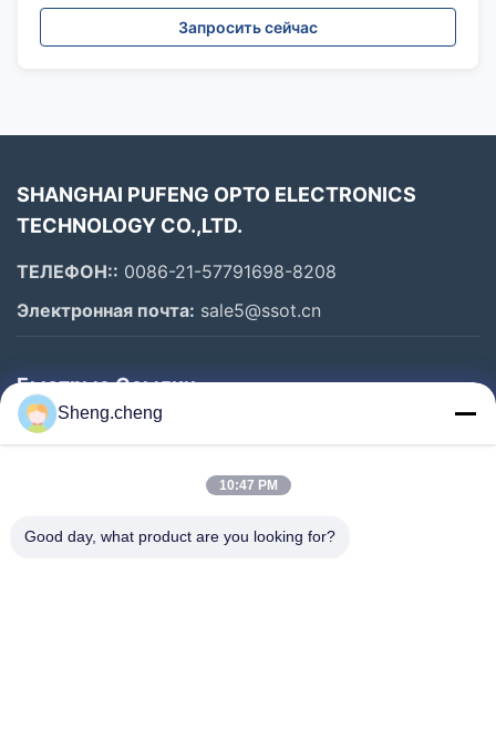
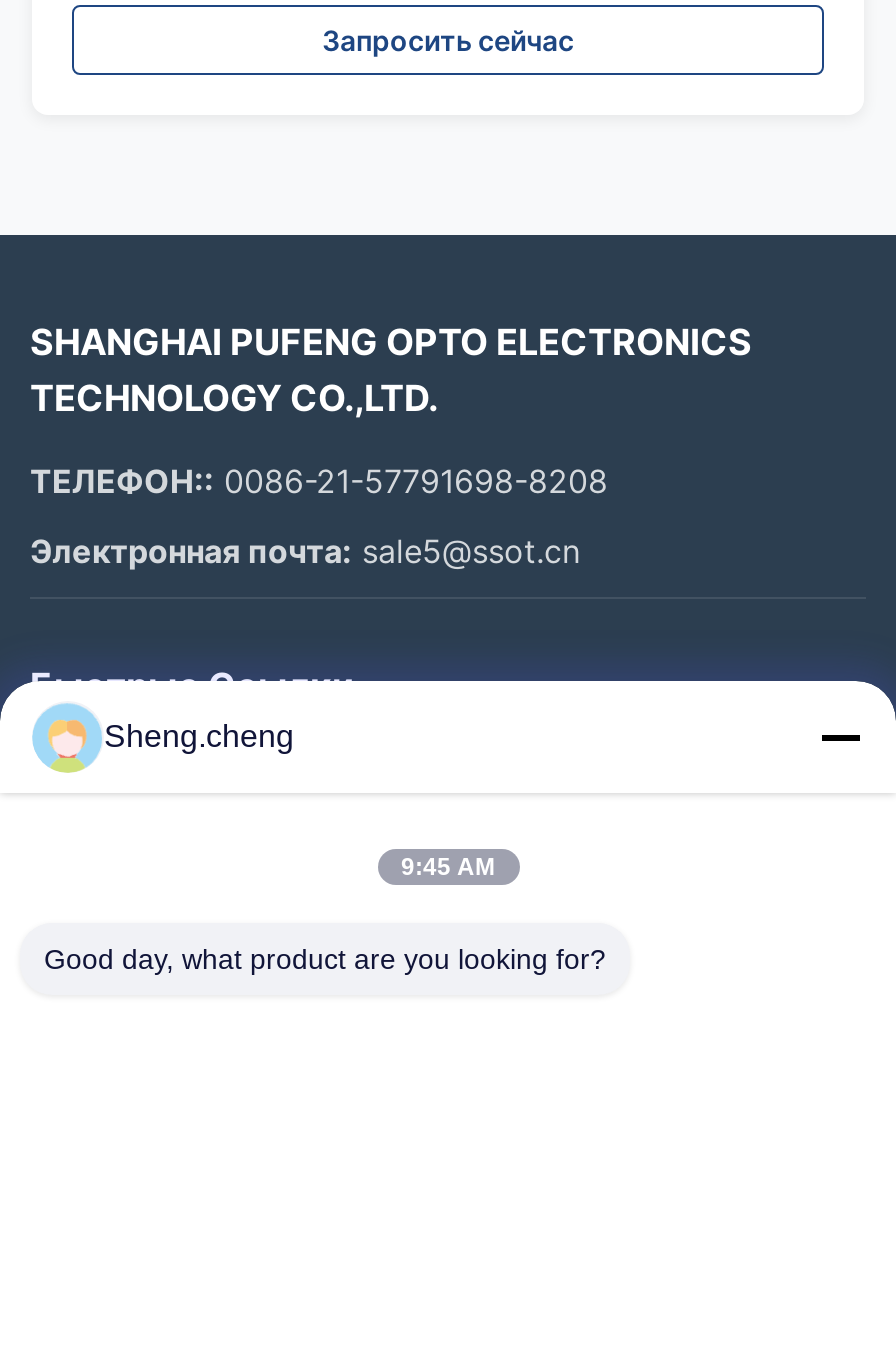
[219,478,277,493] 10:47 PM -> [401,853,495,881] 9:45 AM

